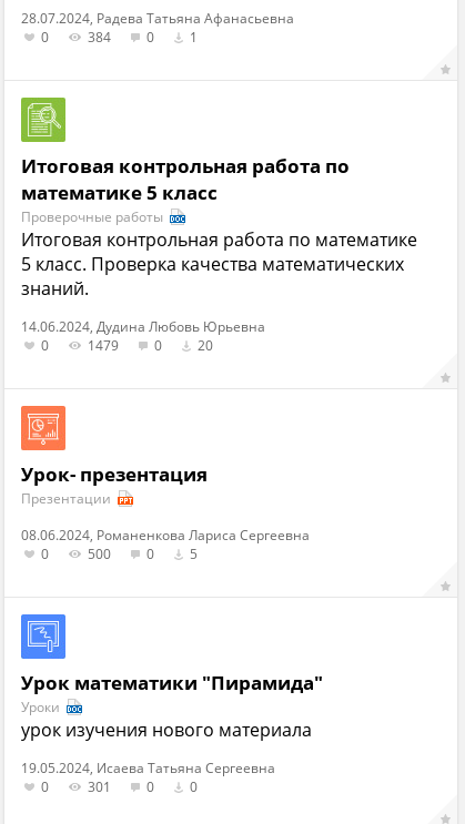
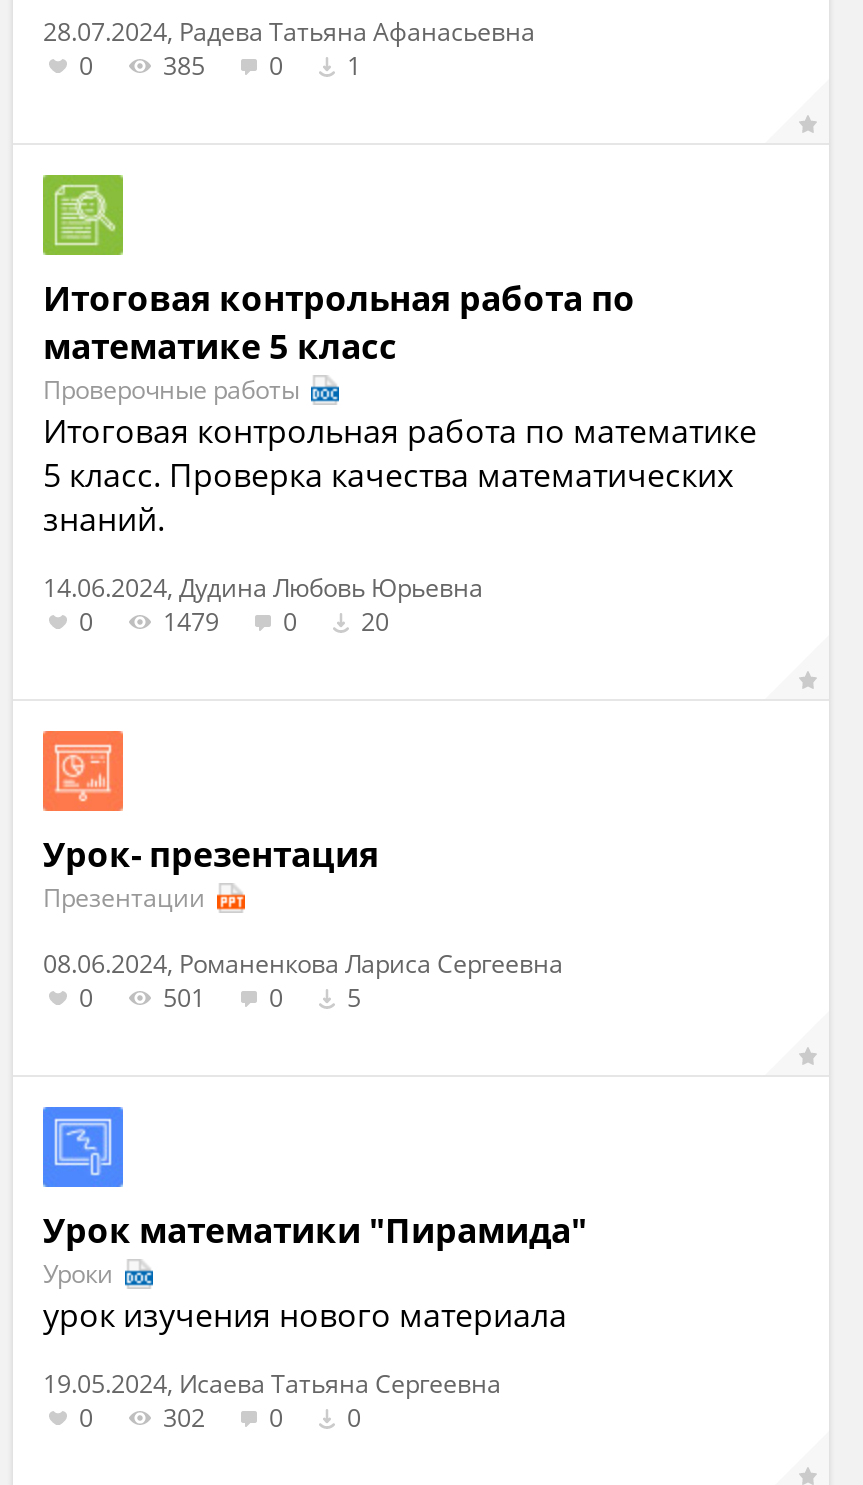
[38,28,198,47] 0 384 0 1 -> [73,50,361,84] 0 385 0 1
[38,545,198,564] 0 500 0 5 -> [73,982,361,1016] 0 501 0 5
[38,778,198,797] 0 301 0 0 -> [73,1402,361,1436] 0 302 0 0

